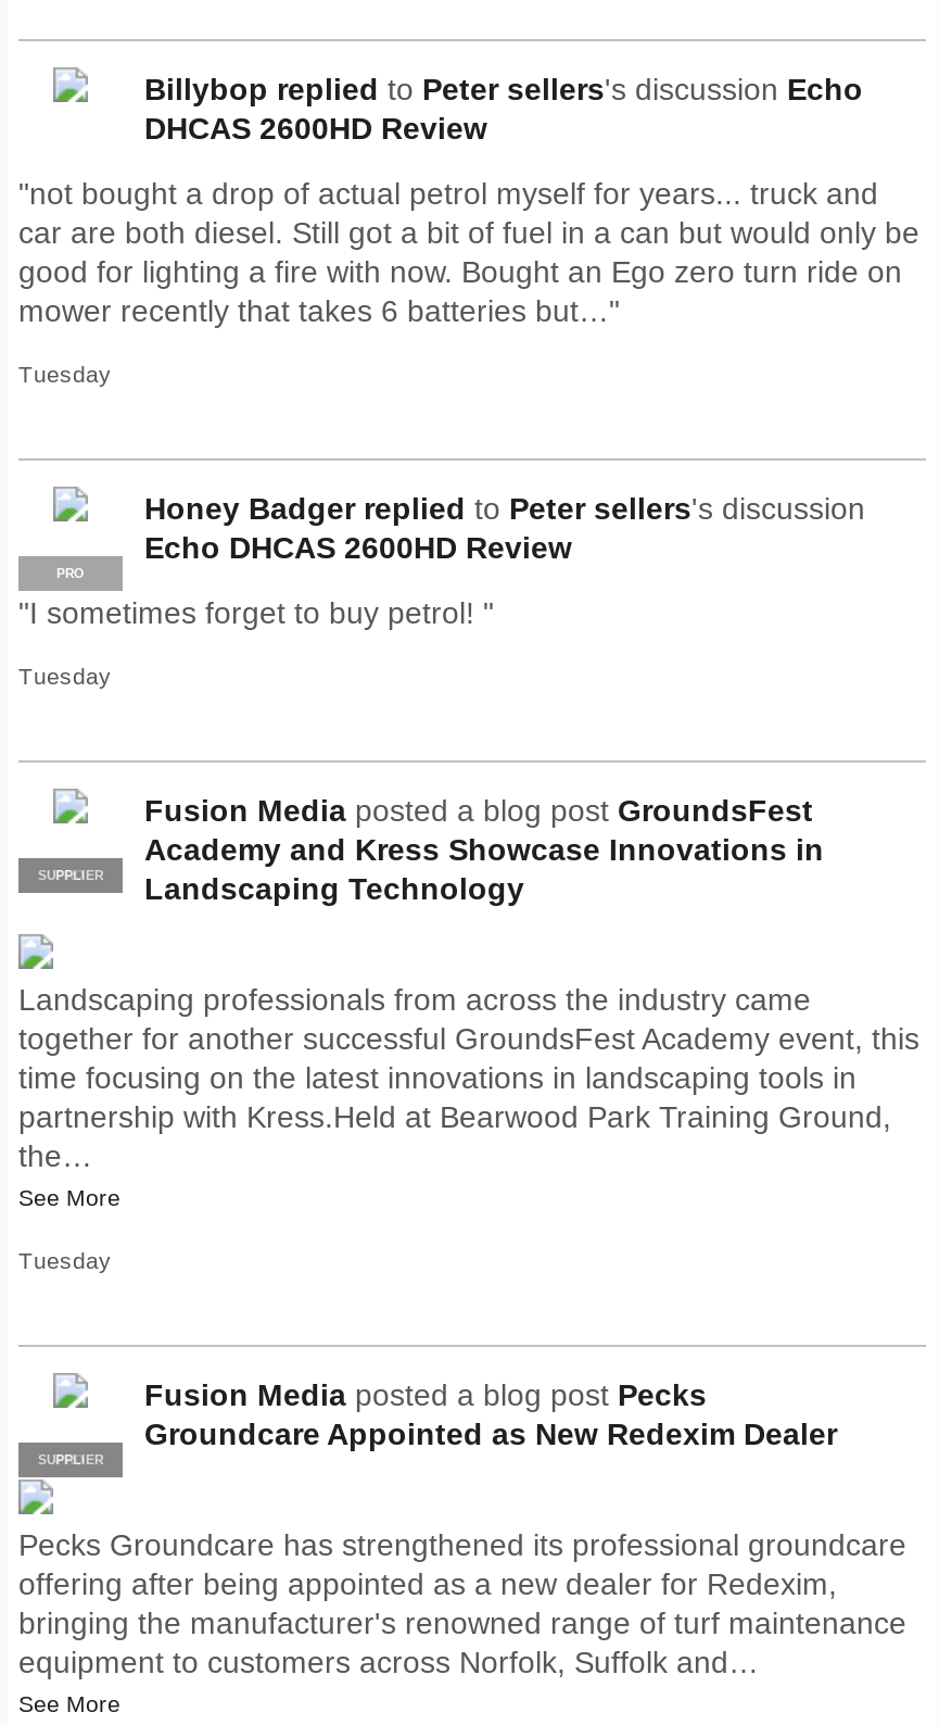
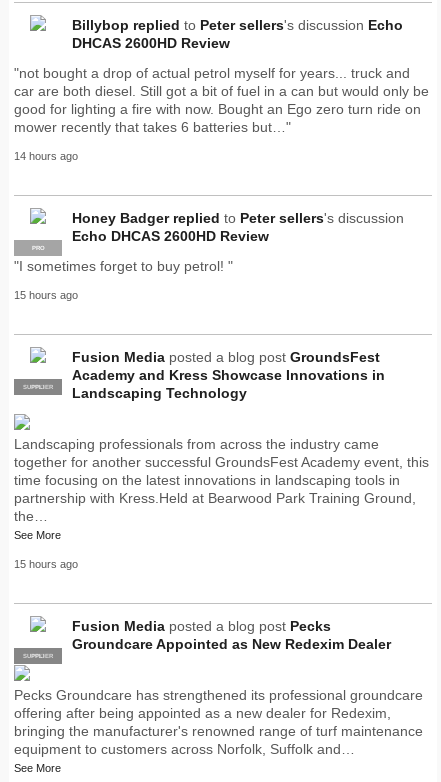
[18,360,112,386] Tuesday -> [14,150,78,162] 14 hours ago
[18,662,112,688] Tuesday -> [14,289,78,301] 15 hours ago
[18,1246,112,1272] Tuesday -> [14,558,78,570] 15 hours ago

